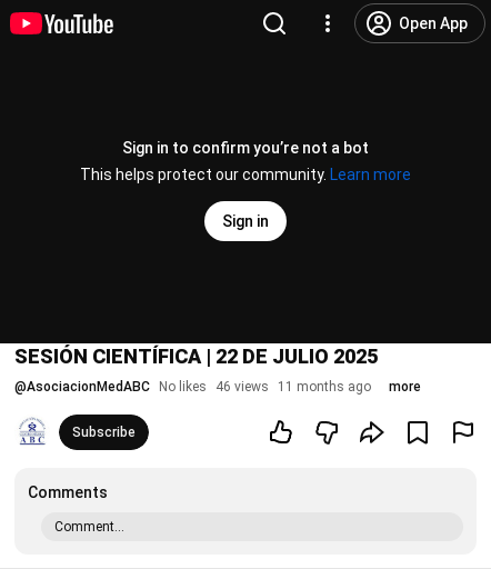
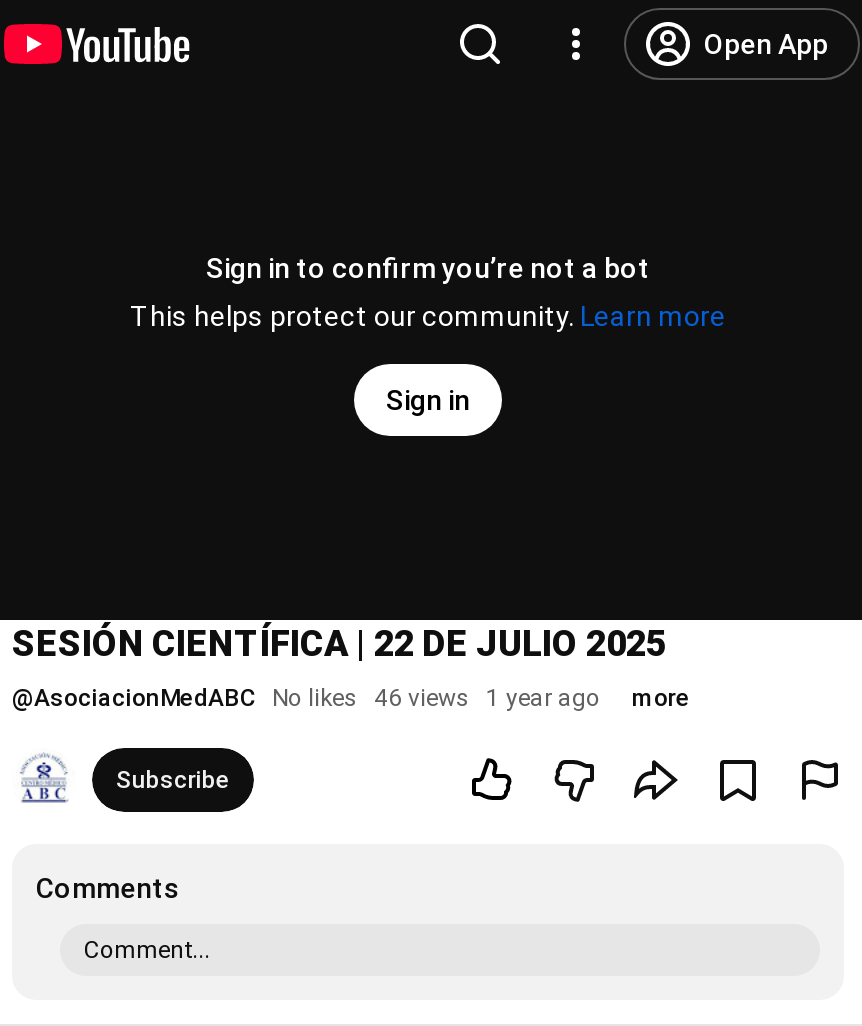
[14,379,371,395] @AsociacionMedABC No likes 46 views 11 months ago -> [12,684,600,712] @AsociacionMedABC No likes 46 views 1 year ago

